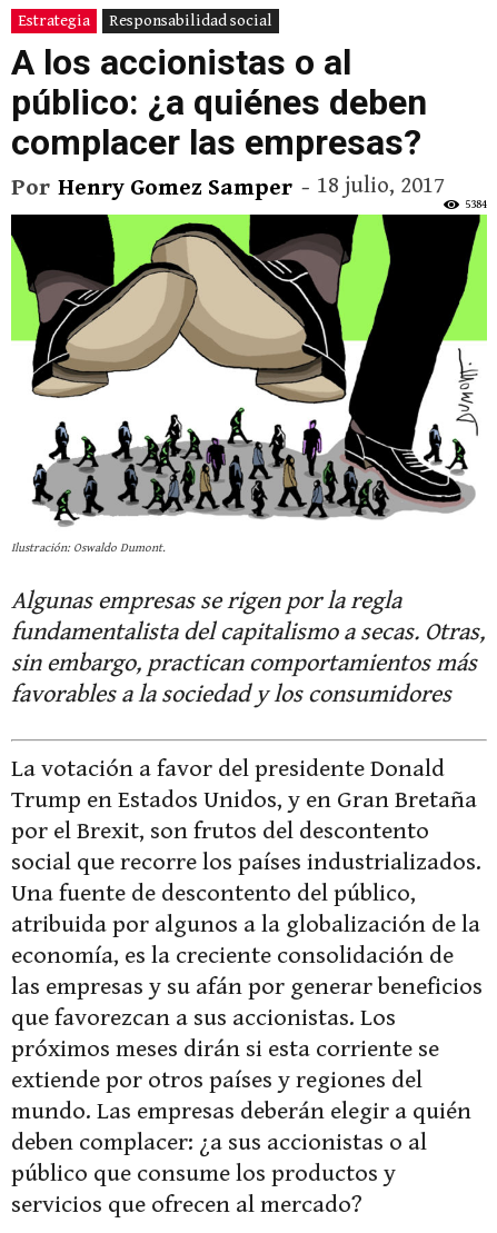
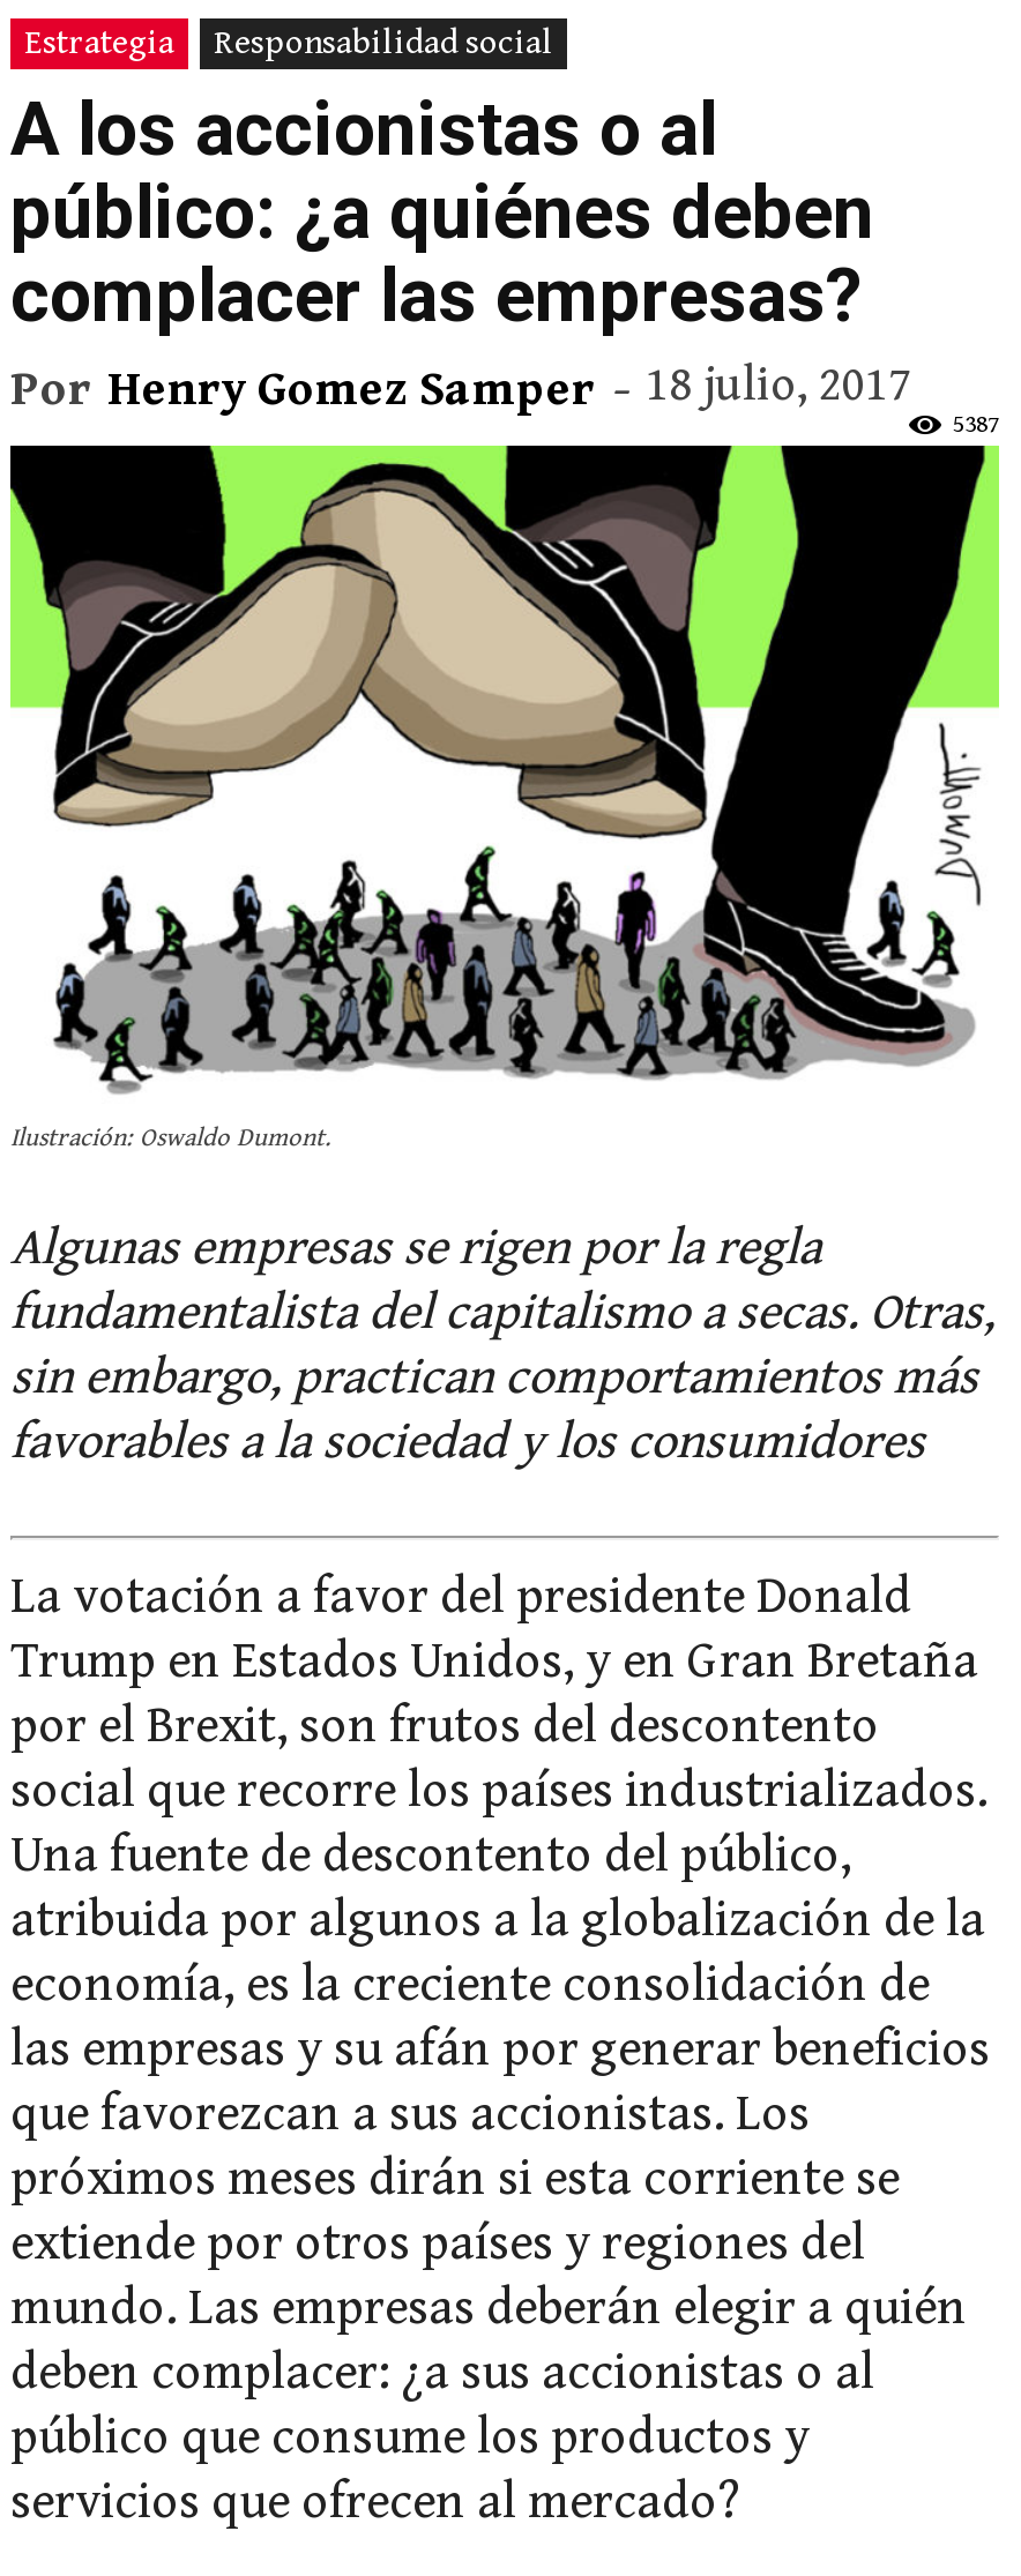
[465,197,487,211] 5384 -> [953,409,999,439] 5387

